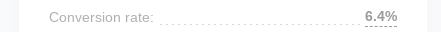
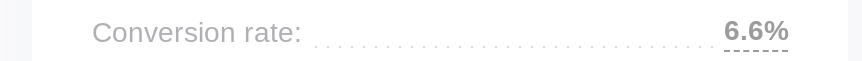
[365,8,397,24] 6.4% -> [724,14,788,46] 6.6%

